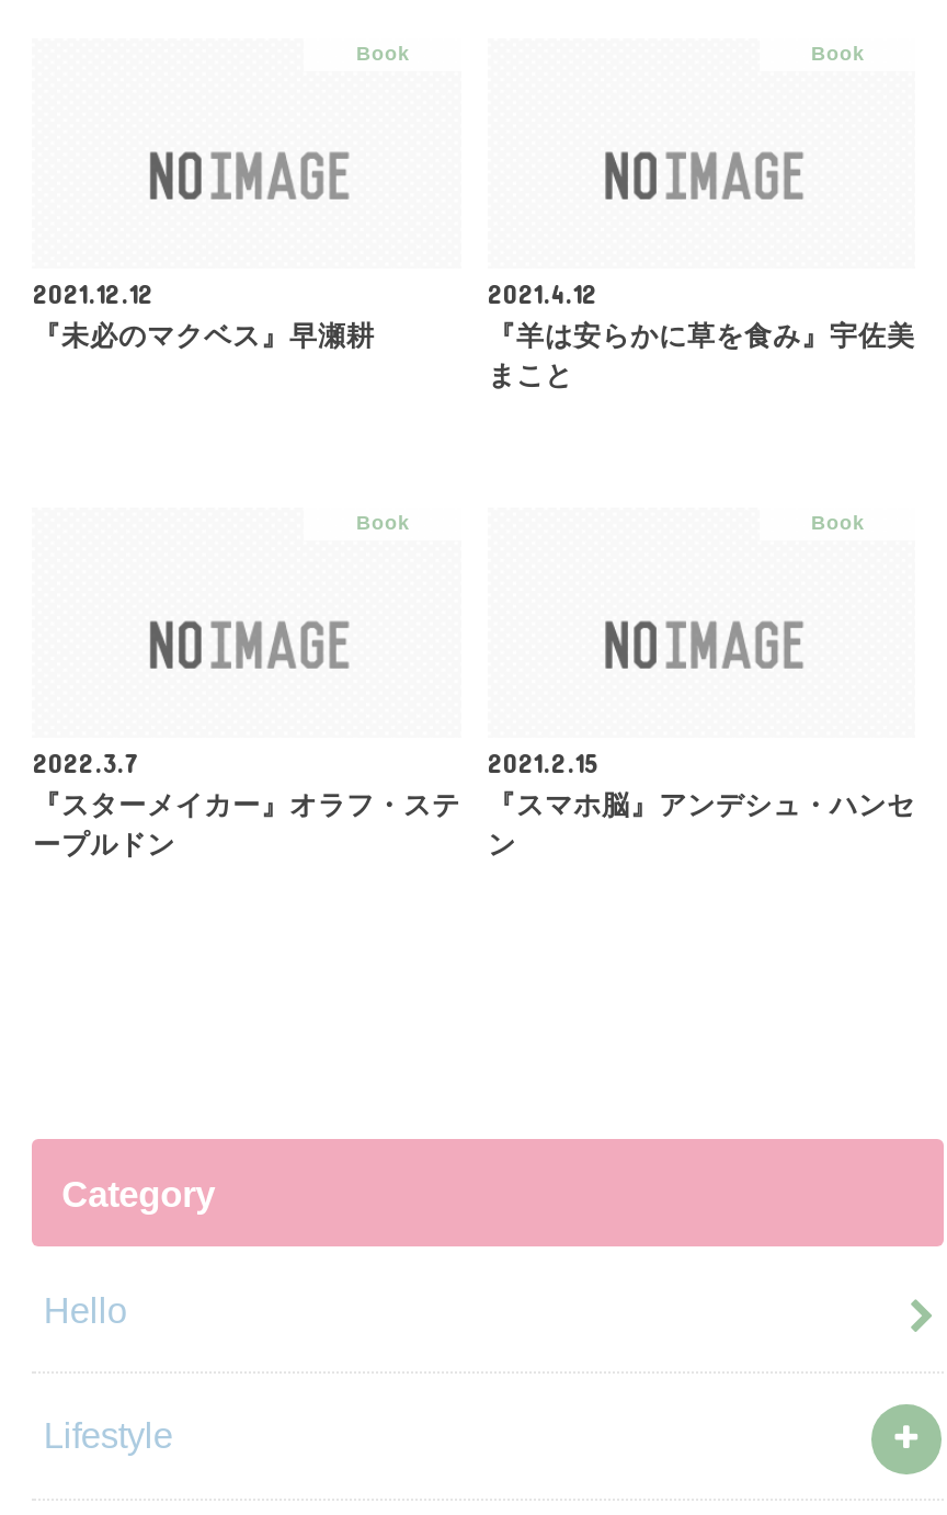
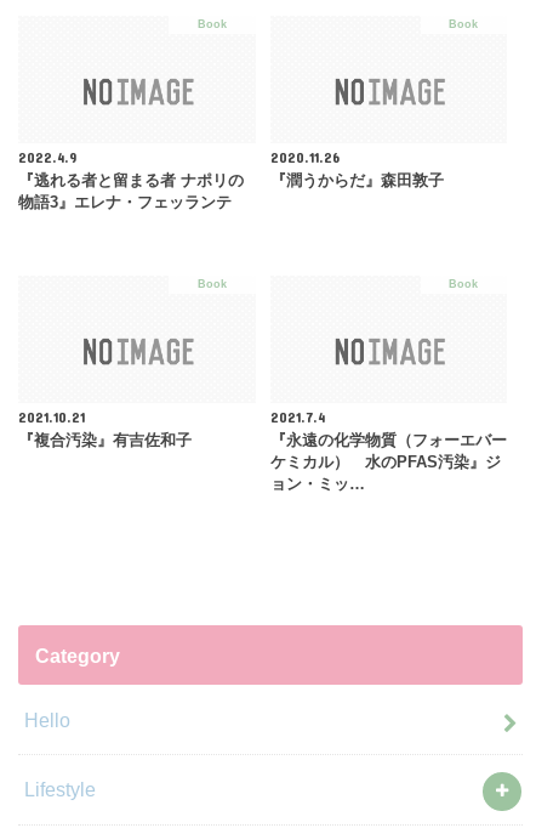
[33,277,375,352] 2021.12.12 | 『未必のマクベス』早瀬耕 -> [19,148,244,211] 2022.4.9 | 『逃れる者と留まる者 ナポリの | 物語3』エレナ・フェッランテ
[488,277,915,391] 2021.4.12 | 『羊は安らかに草を食み』宇佐美 | まこと -> [270,148,444,189] 2020.11.26 | 『潤うからだ』森田敦子
[33,747,460,861] 2022.3.7 | 『スターメイカー』オラフ・ステ | ープルドン -> [19,408,192,449] 2021.10.21 | 『複合汚染』有吉佐和子
[488,747,915,861] 2021.2.15 | 『スマホ脳』アンデシュ・ハンセ | ン -> [270,408,507,493] 2021.7.4 | 『永遠の化学物質（フォーエバー | ケミカル） 水のPFAS汚染』ジ | ョン・ミッ…

